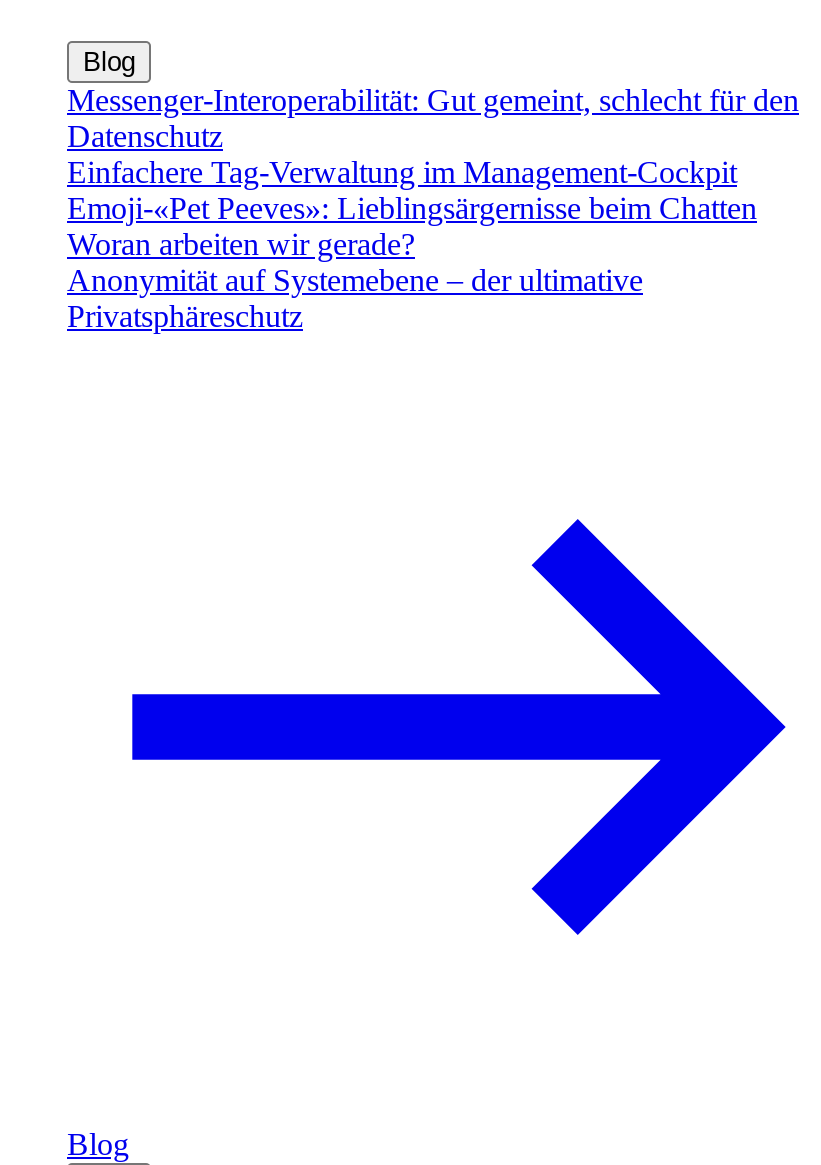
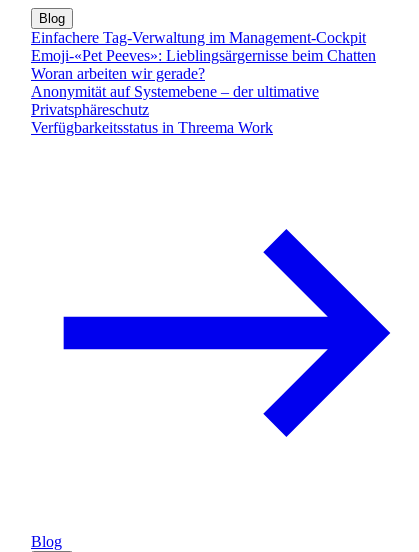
[67,82,799,152] Messenger-Interoperabilität: Gut gemeint, schlecht für den | Datenschutz -> none
moved [67,154,757,332] -> [31,28,376,117]: Einfachere Tag-Verwaltung im Management-Cockpit | Emoji-«Pet Peeves»: Lieblingsärgernisse beim Chatten | Woran arbeiten wir gerade? | Anonymität auf Systemebene – der ultimative | Privatsphäreschutz
none -> [31,118,273,135] Verfügbarkeitsstatus in Threema Work

